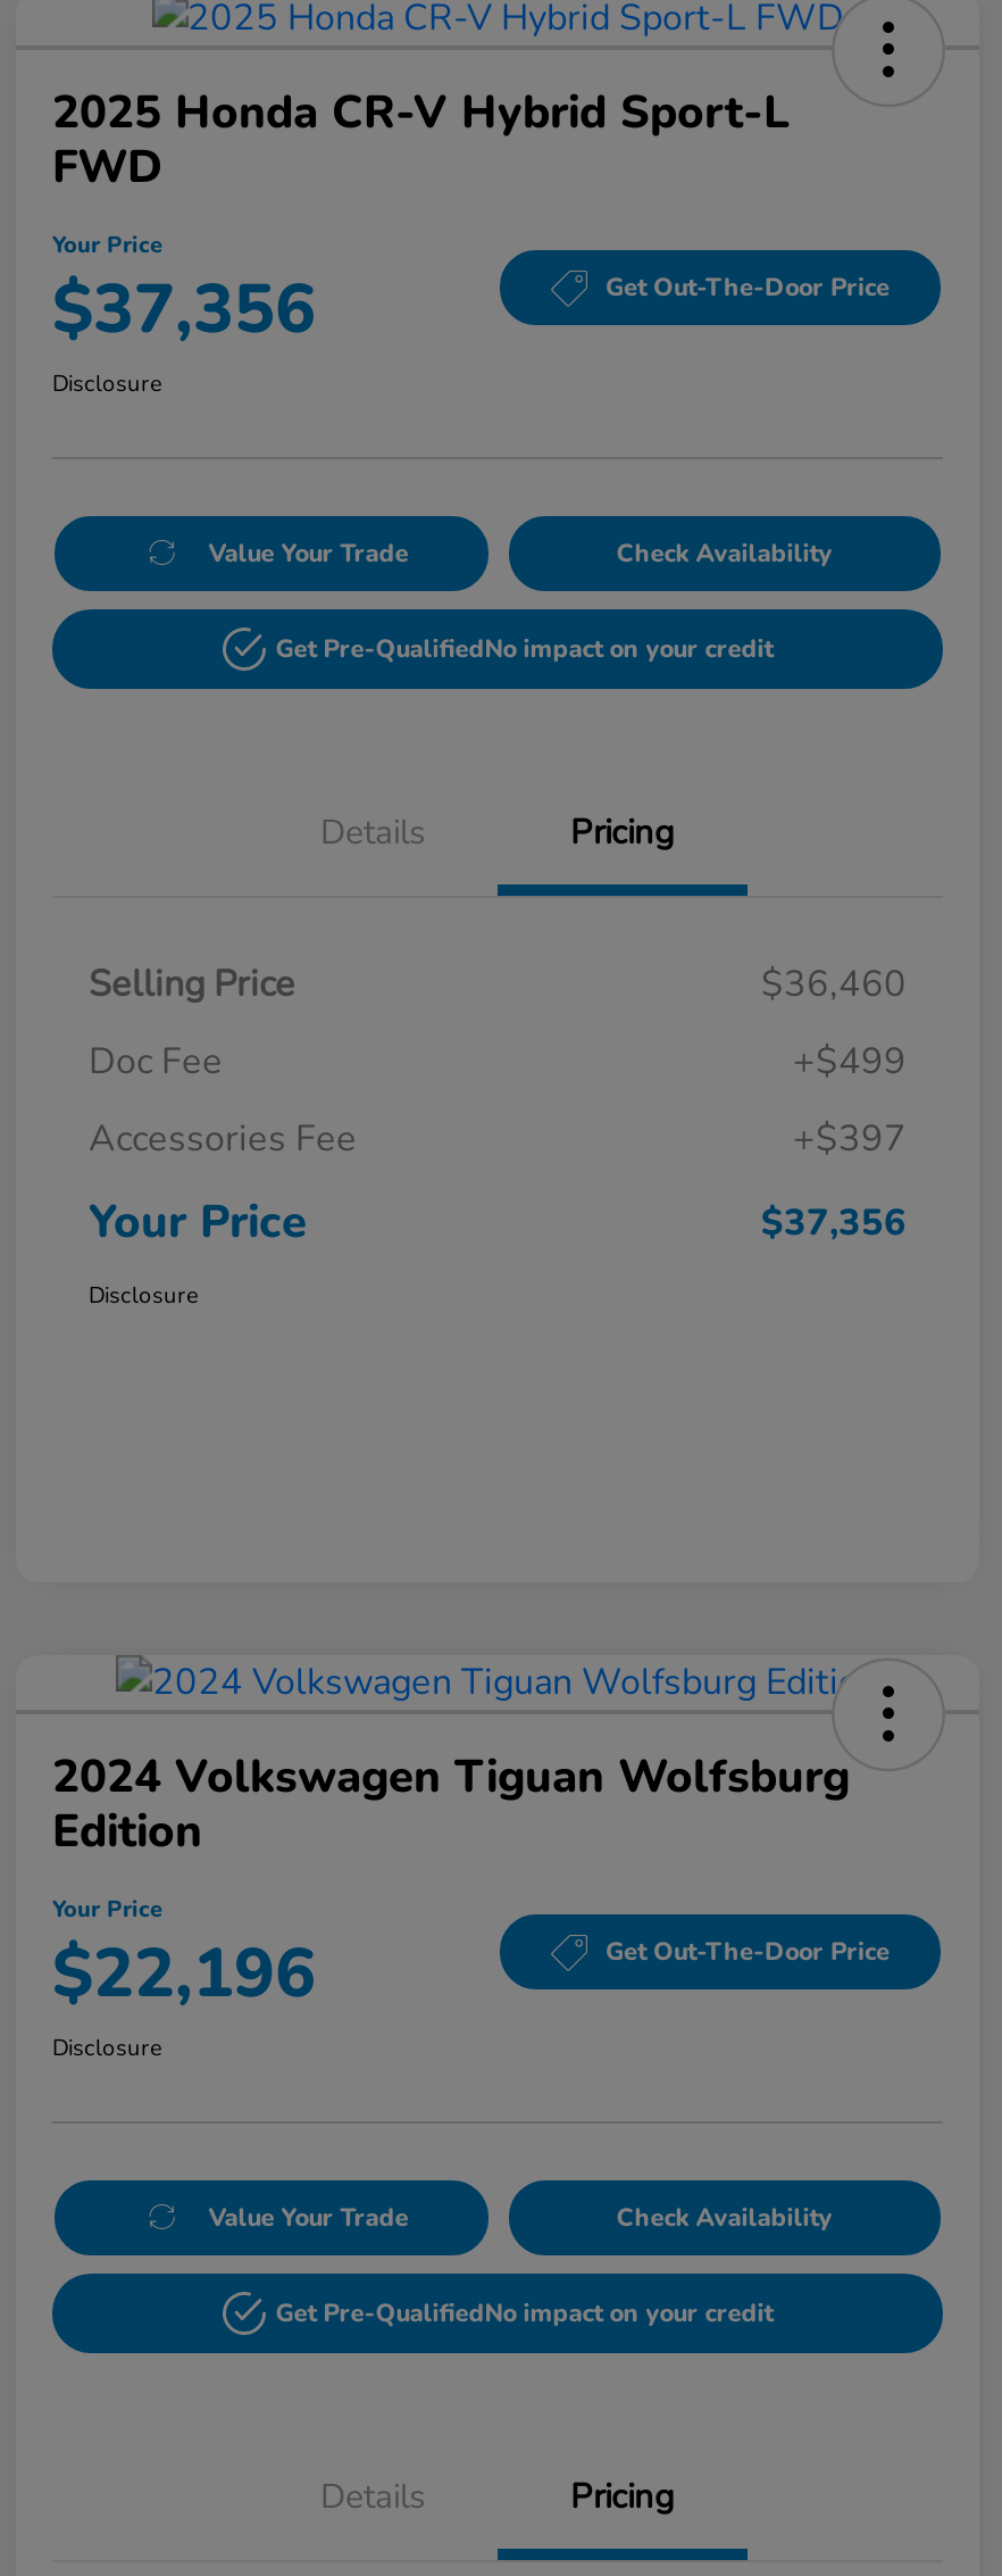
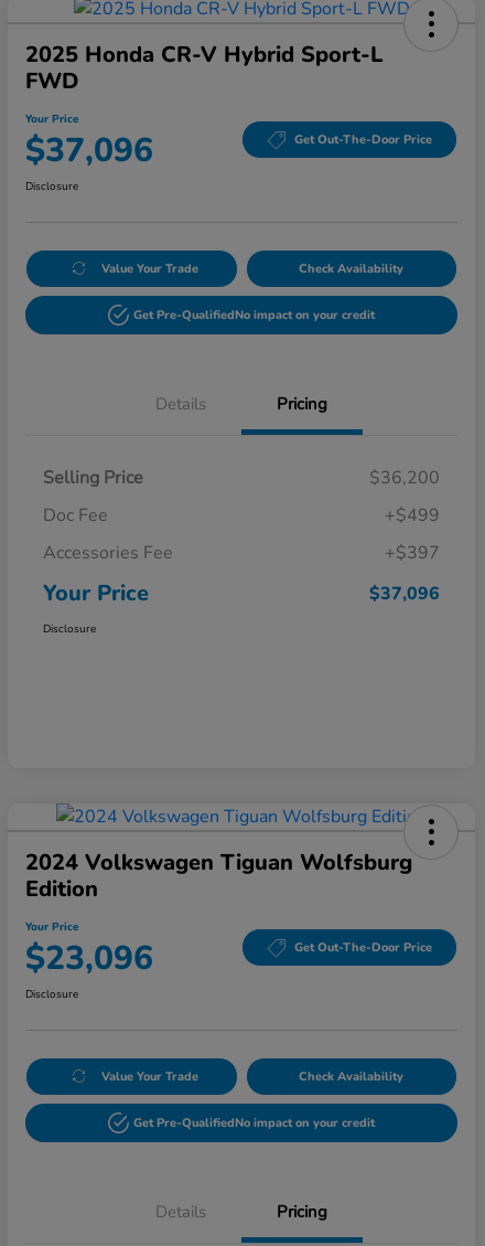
[52,263,316,357] $37,356 -> [25,128,153,173] $37,096
[761,959,907,1009] $36,460 -> [369,466,440,490] $36,200
[761,1198,907,1248] $37,356 -> [369,581,440,606] $37,096
[52,1928,316,2021] $22,196 -> [25,936,153,981] $23,096

